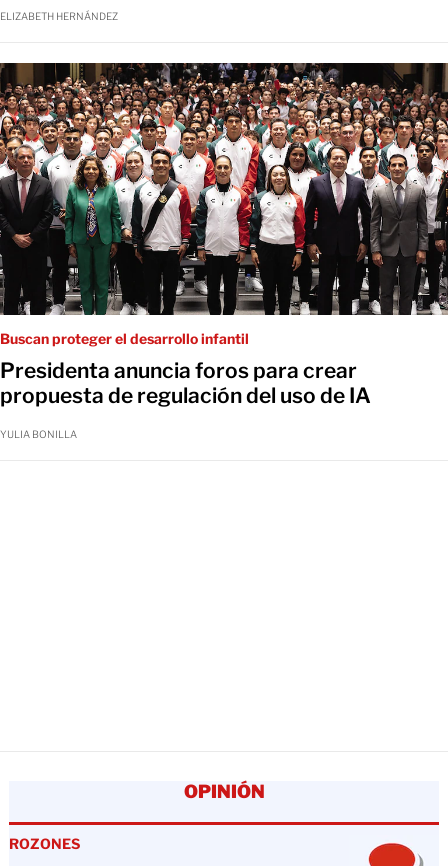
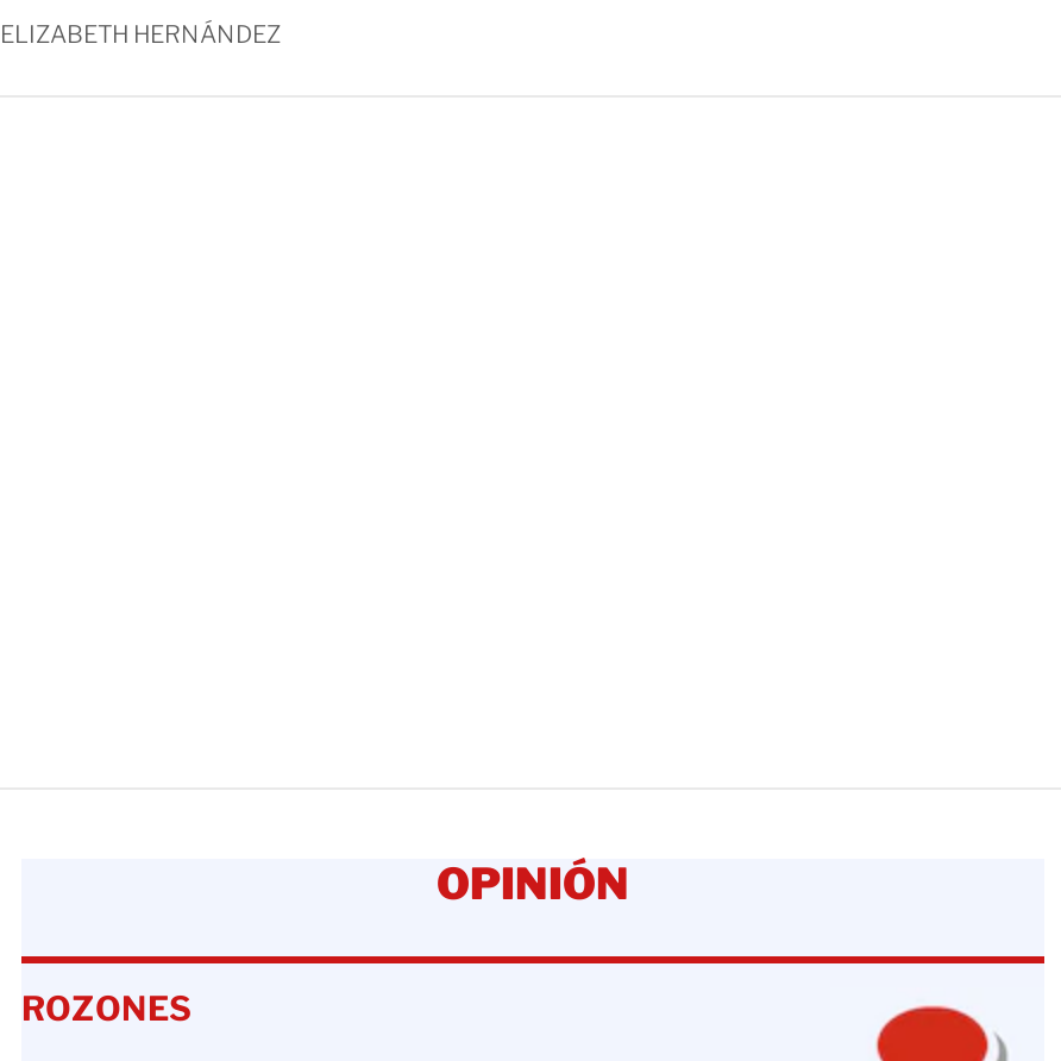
[0,62,445,440] [image] | Buscan proteger el desarrollo infantil | Presidenta anuncia foros para crear | propuesta de regulación del uso de IA | YULIA BONILLA -> none

